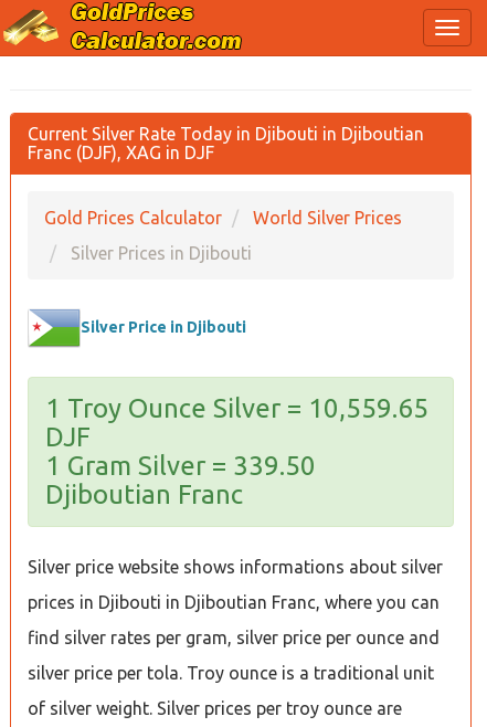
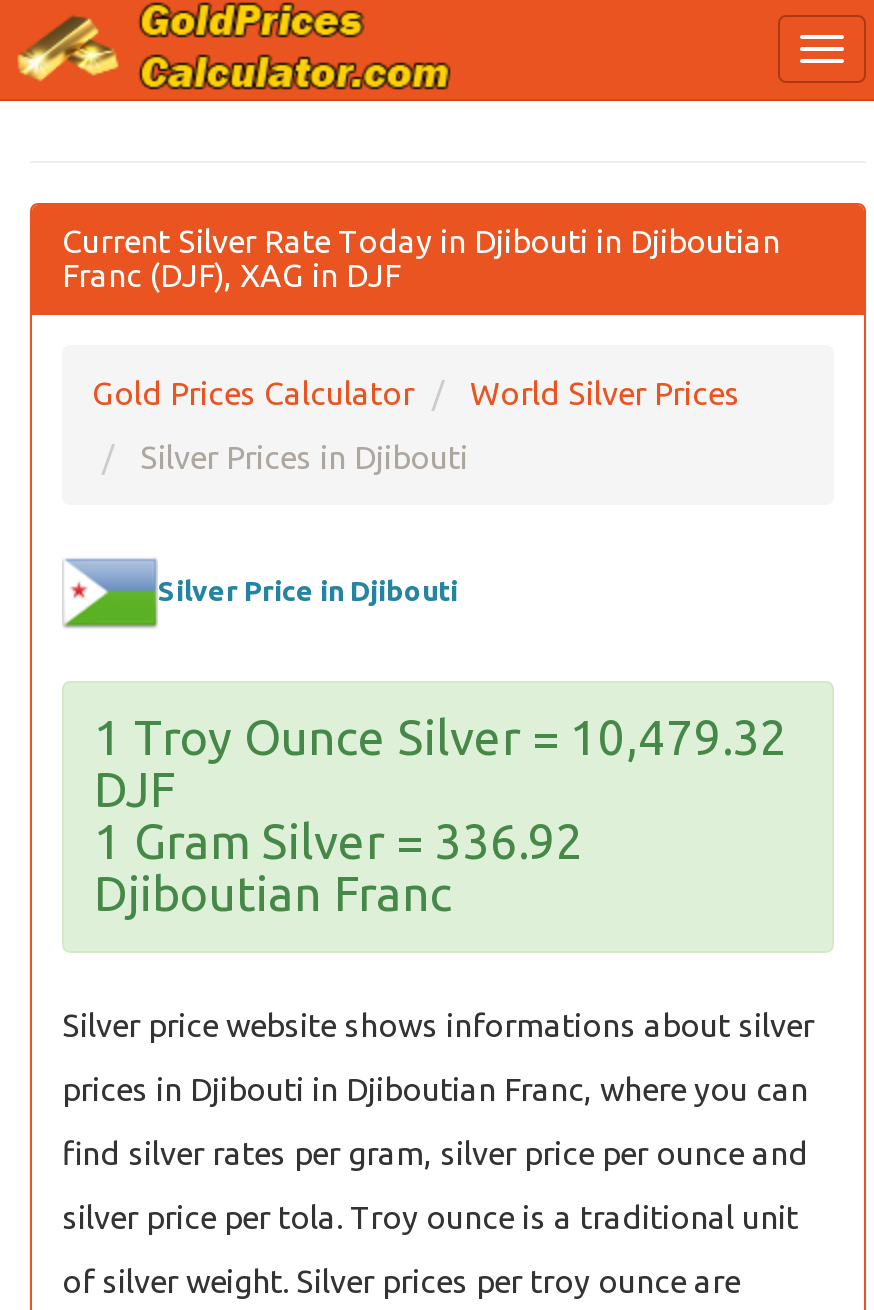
[45,393,428,423] 1 Troy Ounce Silver = 10,559.65 -> [94,711,788,765] 1 Troy Ounce Silver = 10,479.32
[45,451,316,481] 1 Gram Silver = 339.50 -> [94,815,584,869] 1 Gram Silver = 336.92

